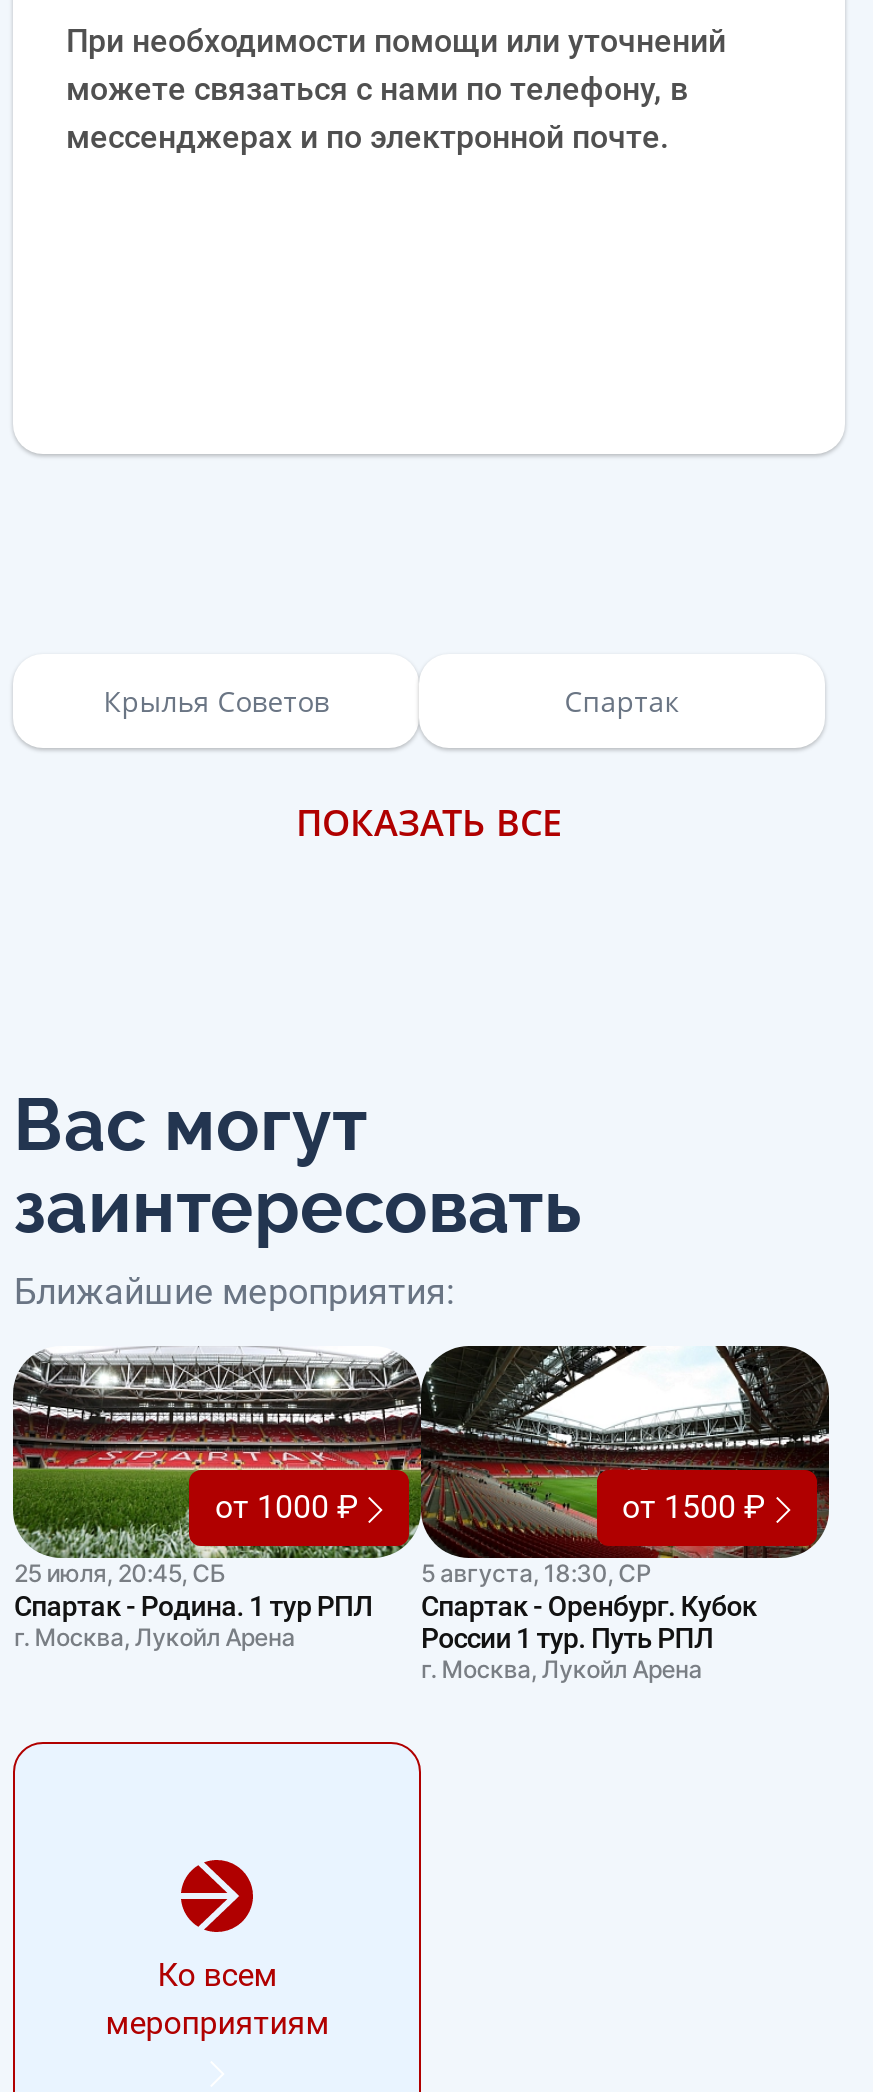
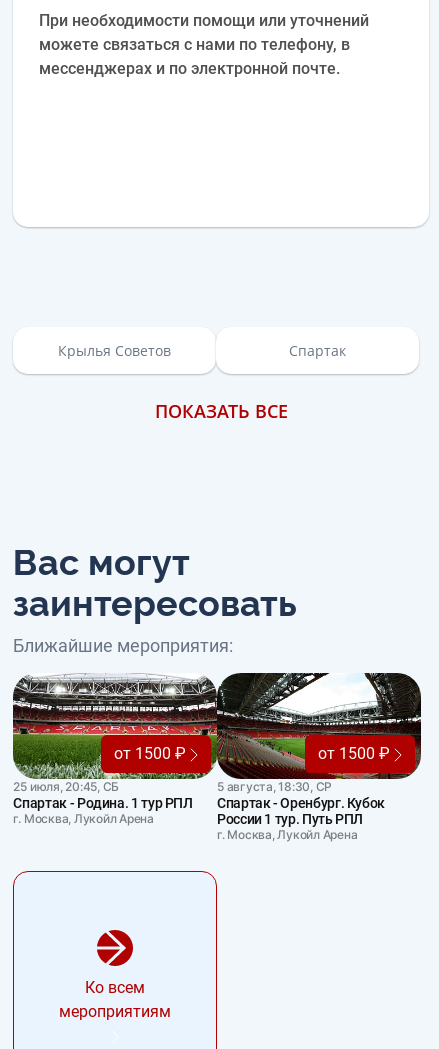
[215,1489,359,1527] от 1000 ₽ -> [114,744,186,763] от 1500 ₽

